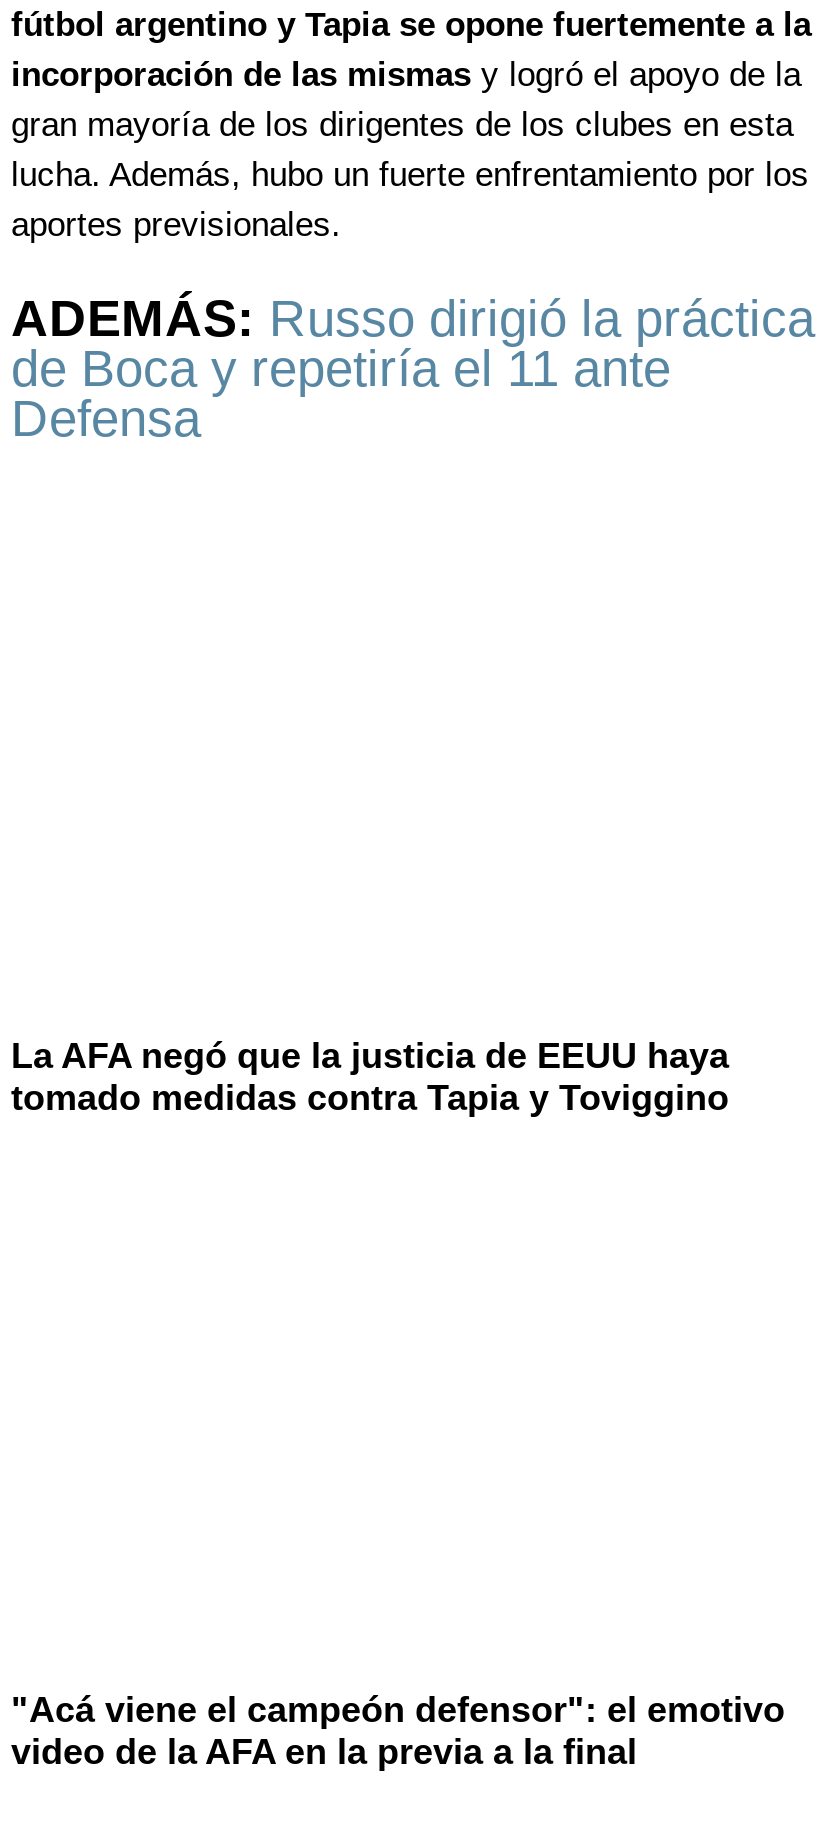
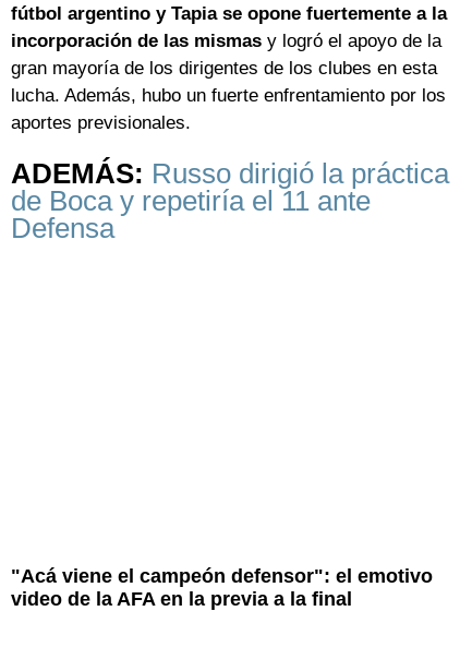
[11,1036,729,1118] La AFA negó que la justicia de EEUU haya | tomado medidas contra Tapia y Toviggino -> none

